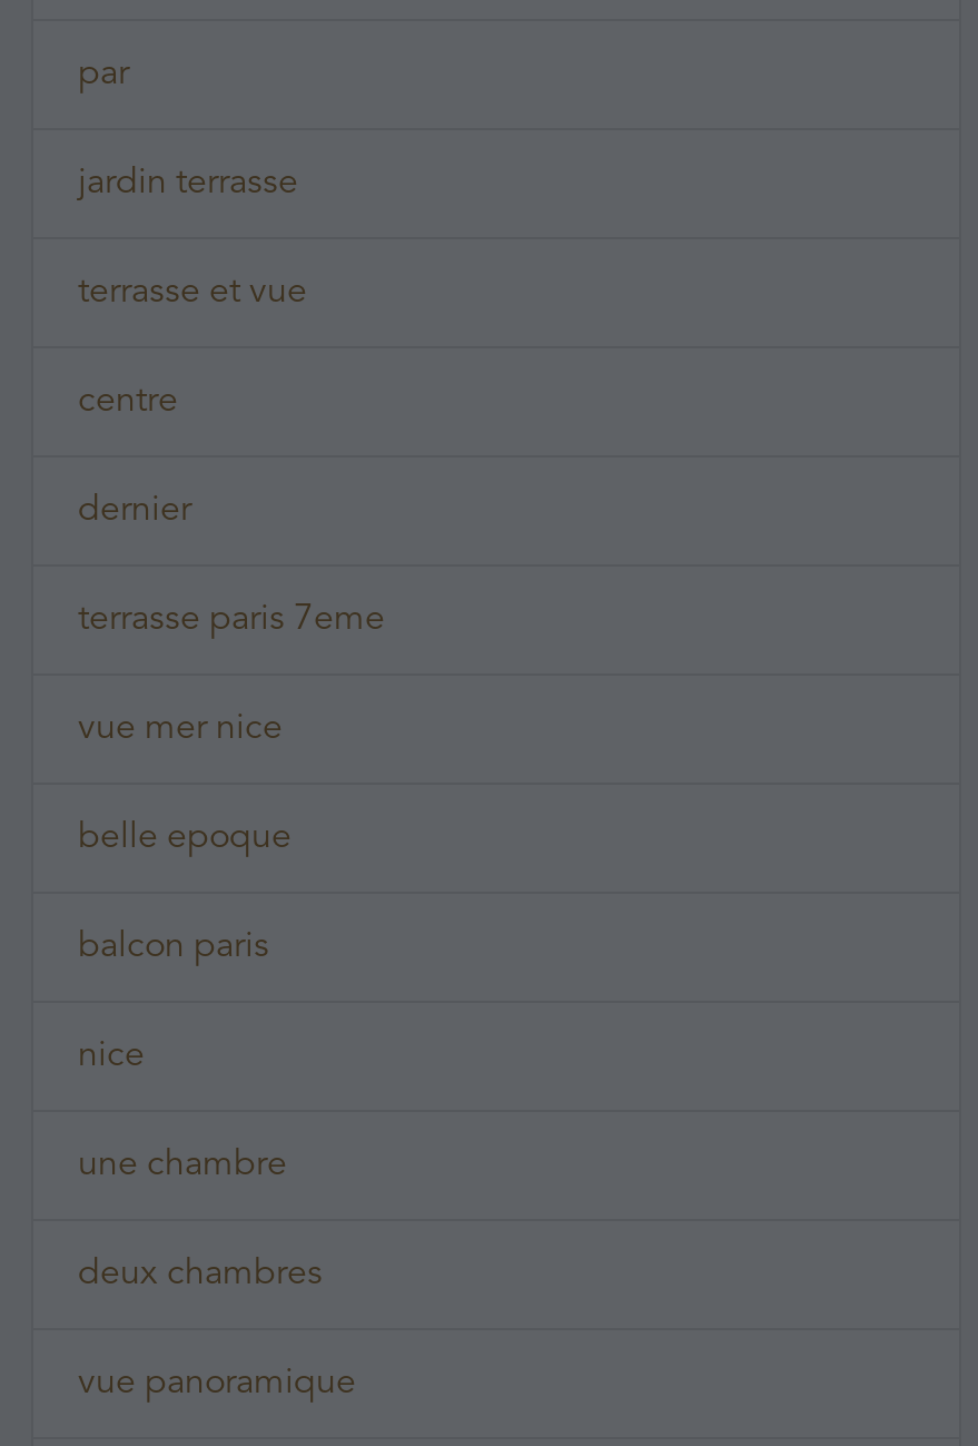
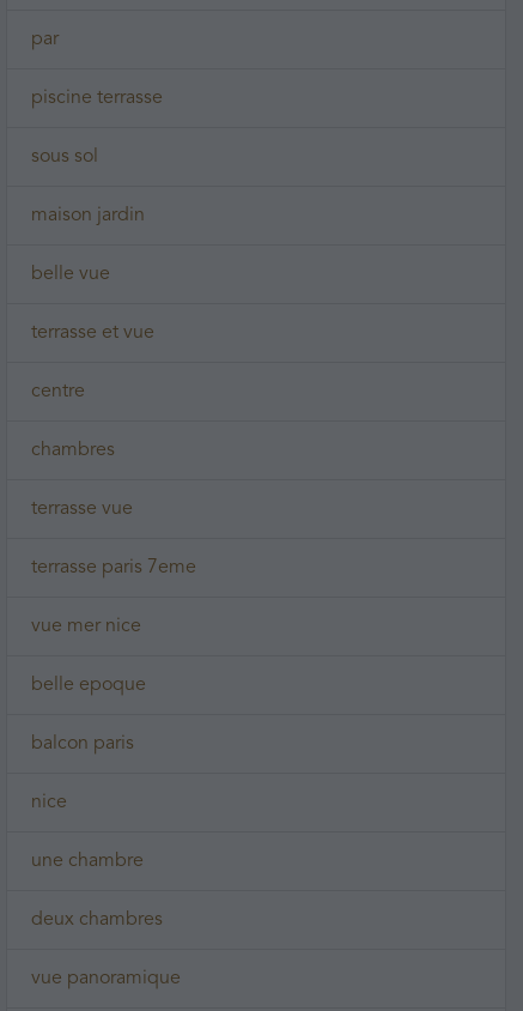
[78,166,298,201] jardin terrasse -> [31,89,163,284] piscine terrasse | sous sol | maison jardin | belle vue
[78,493,191,529] dernier -> [31,441,133,519] chambres | terrasse vue

